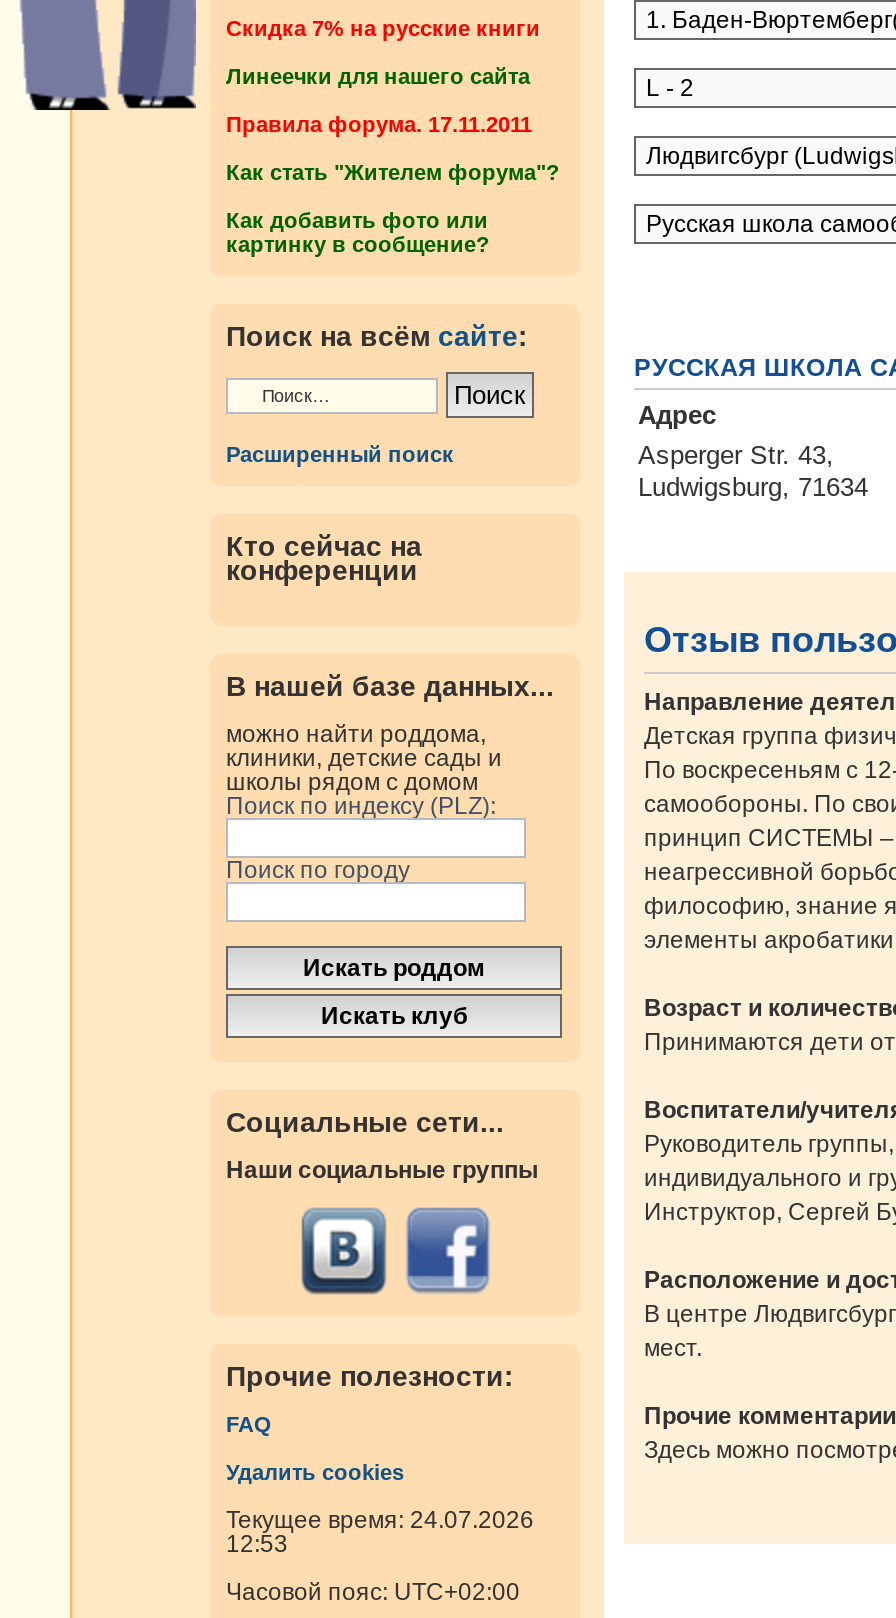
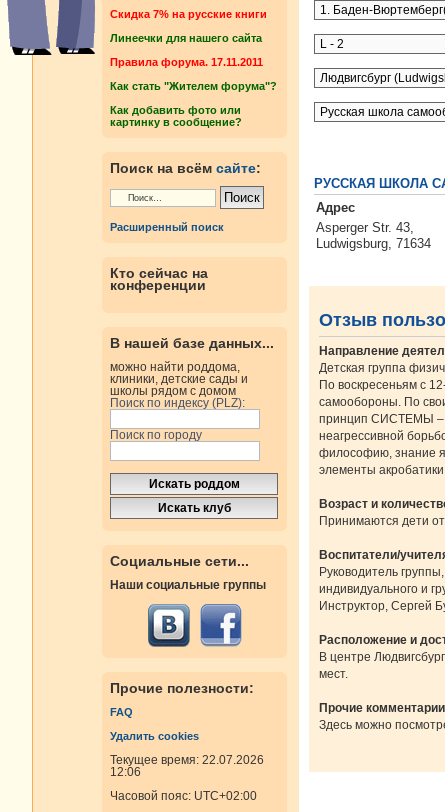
[226,1507,534,1535] Текущее время: 24.07.2026 -> [110,753,264,767] Текущее время: 22.07.2026
[226,1531,288,1559] 12:53 -> [110,765,141,779] 12:06

